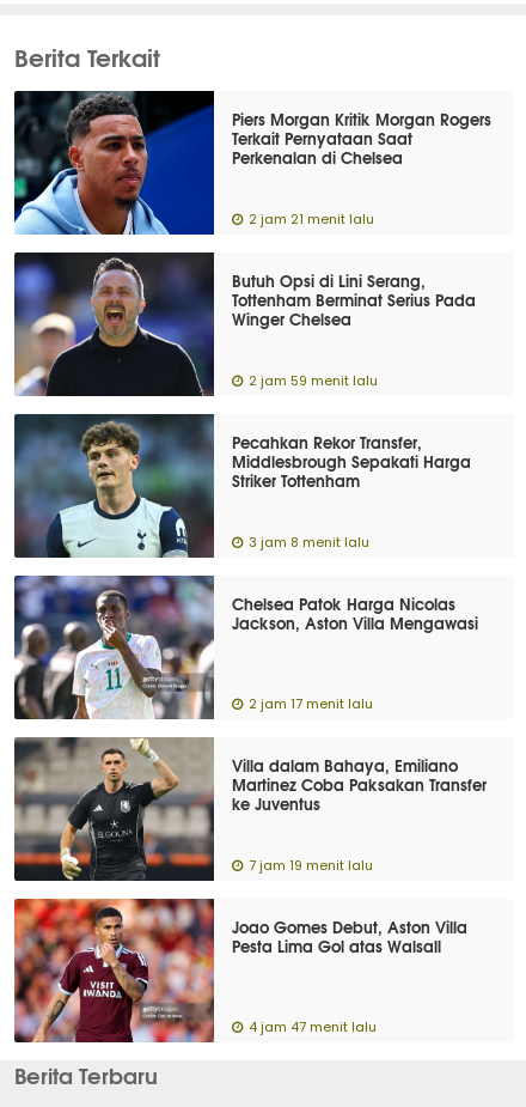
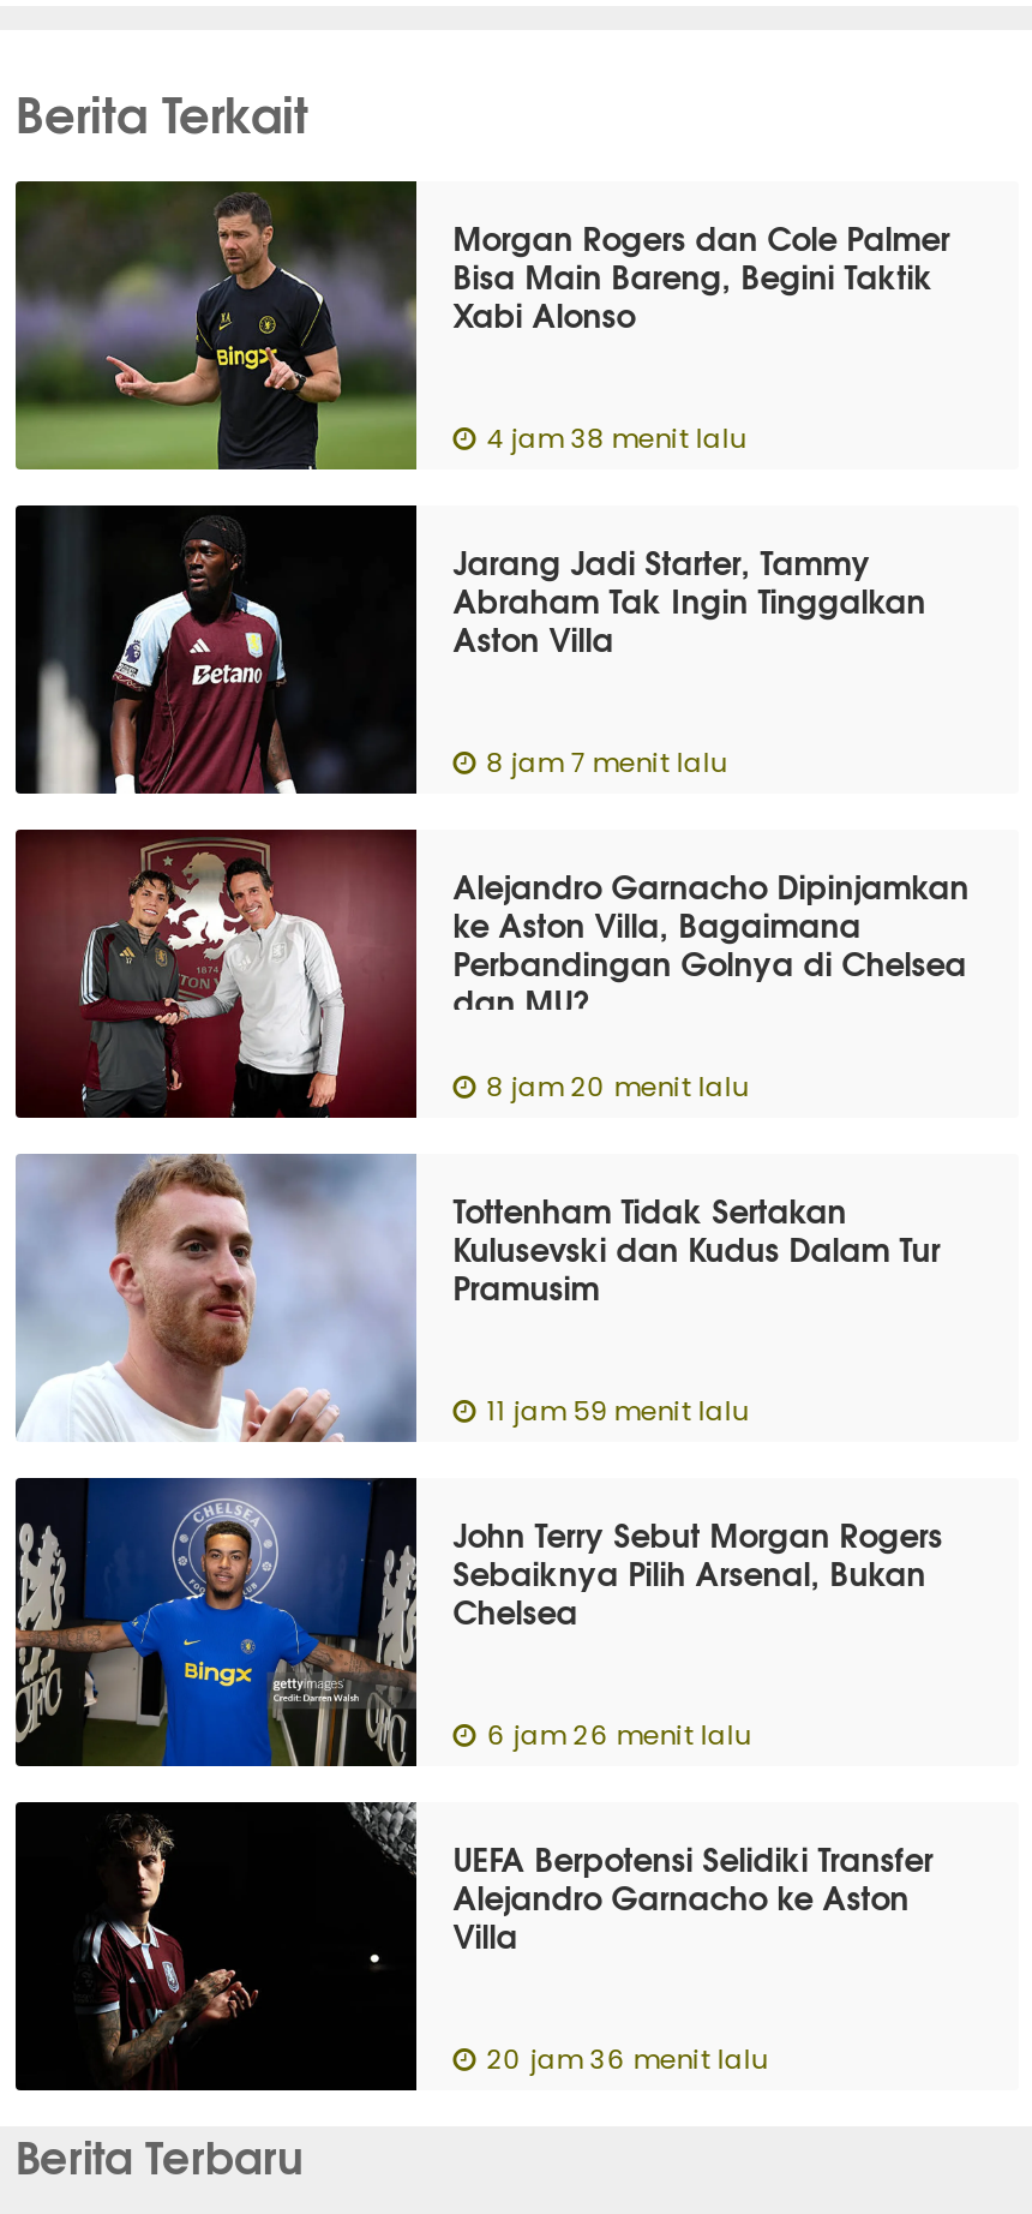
[13,90,492,236] [image] | Piers Morgan Kritik Morgan Rogers | Terkait Pernyataan Saat | Perkenalan di Chelsea -> [13,179,950,472] [image] | Morgan Rogers dan Cole Palmer | Bisa Main Bareng, Begini Taktik | Xabi Alonso
[249,213,374,226] 2 jam 21 menit lalu -> [486,426,746,453] 4 jam 38 menit lalu
[13,253,476,397] [image] | Butuh Opsi di Lini Serang, | Tottenham Berminat Serius Pada | Winger Chelsea -> [13,508,926,796] [image] | Jarang Jadi Starter, Tammy | Abraham Tak Ingin Tinggalkan | Aston Villa
[249,375,378,388] 2 jam 59 menit lalu -> [486,750,726,777] 8 jam 7 menit lalu
[13,414,471,559] [image] | Pecahkan Rekor Transfer, | Middlesbrough Sepakati Harga | Striker Tottenham -> [13,830,969,1120] [image] | Alejandro Garnacho Dipinjamkan | ke Aston Villa, Bagaimana | Perbandingan Golnya di Chelsea | dan MU?
[249,536,370,549] 3 jam 8 menit lalu -> [486,1075,748,1101] 8 jam 20 menit lalu
[13,576,478,720] [image] | Chelsea Patok Harga Nicolas | Jackson, Aston Villa Mengawasi -> [16,1154,940,1444] [image] | Tottenham Tidak Sertakan | Kulusevski dan Kudus Dalam Tur | Pramusim
[249,698,373,711] 2 jam 17 menit lalu -> [486,1399,748,1425] 11 jam 59 menit lalu
[13,736,487,882] [image] | Villa dalam Bahaya, Emiliano | Martinez Coba Paksakan Transfer | ke Juventus -> [13,1476,942,1769] [image] | John Terry Sebut Morgan Rogers | Sebaiknya Pilih Arsenal, Bukan | Chelsea
[249,859,373,872] 7 jam 19 menit lalu -> [486,1723,750,1749] 6 jam 26 menit lalu
[13,898,468,1044] [image] | Joao Gomes Debut, Aston Villa | Pesta Lima Gol atas Walsall -> [13,1800,933,2093] [image] | UEFA Berpotensi Selidiki Transfer | Alejandro Garnacho ke Aston | Villa
[249,1021,377,1034] 4 jam 47 menit lalu -> [486,2047,767,2074] 20 jam 36 menit lalu

